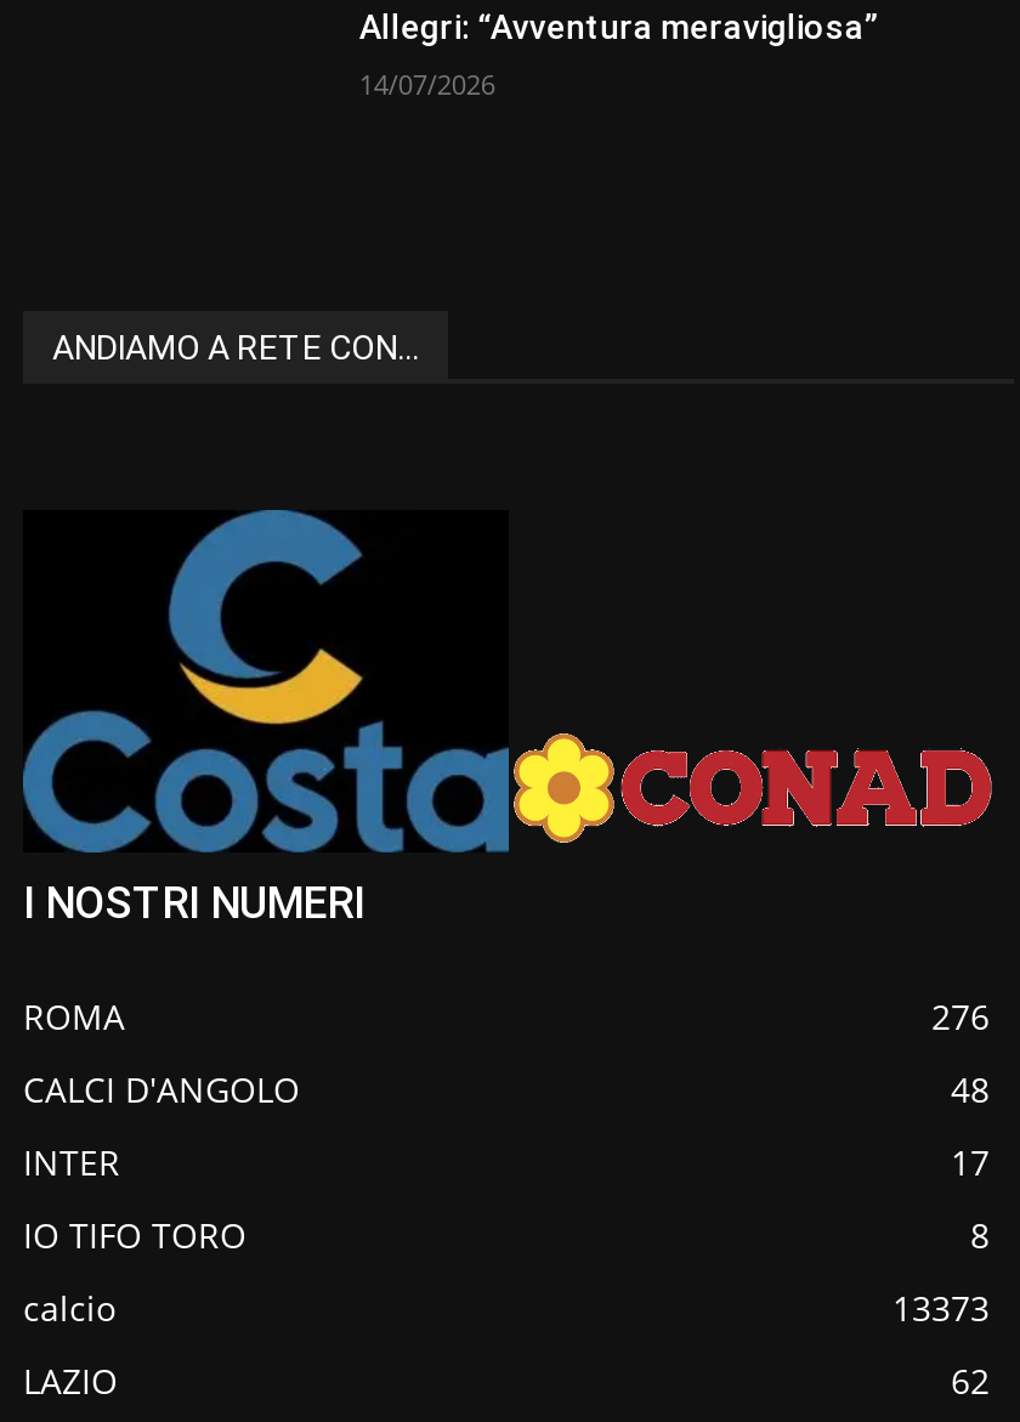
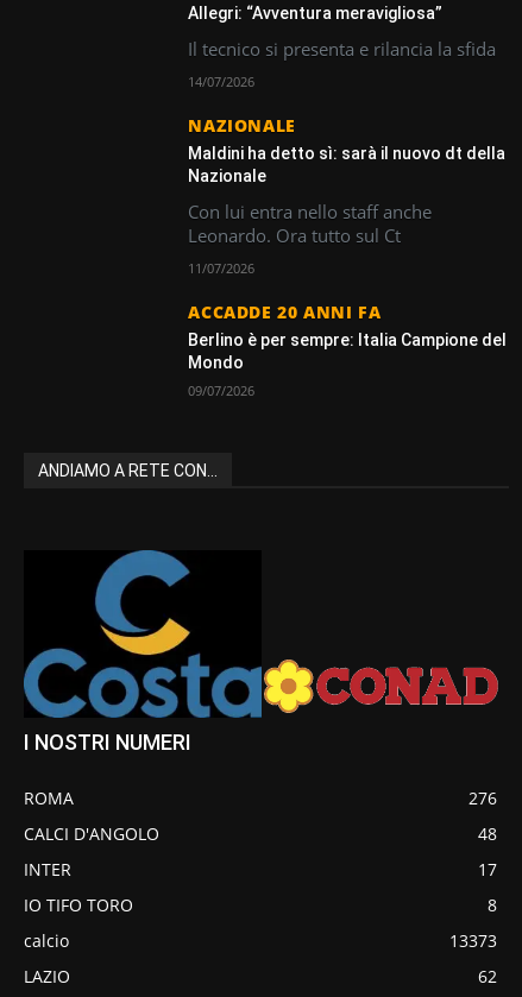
none -> [188,37,496,61] Il tecnico si presenta e rilancia la sfida
none -> [188,114,507,399] NAZIONALE | Maldini ha detto sì: sarà il nuovo dt della | Nazionale | Con lui entra nello staff anche | Leonardo. Ora tutto sul Ct | 11/07/2026 | ACCADDE 20 ANNI FA | Berlino è per sempre: Italia Campione del | Mondo | 09/07/2026

